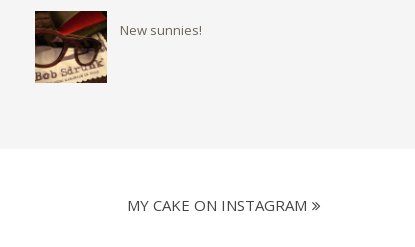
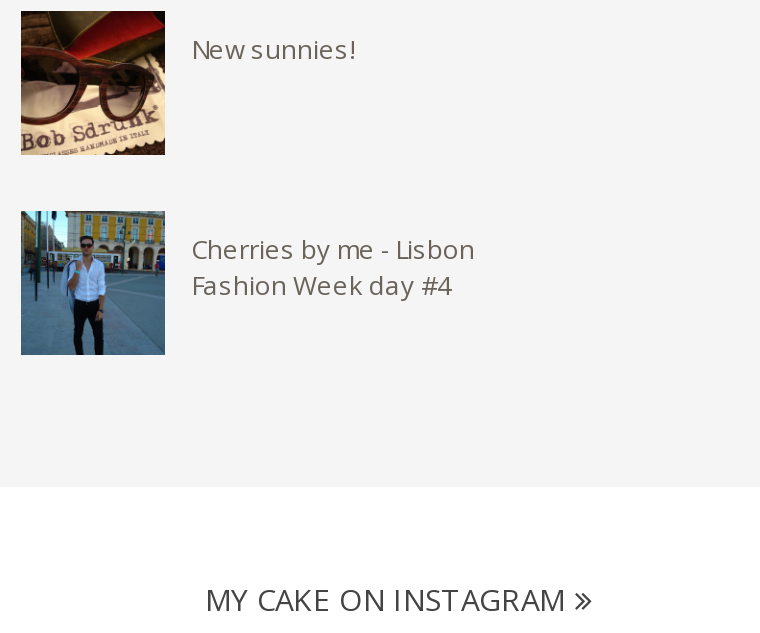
none -> [19,209,475,357] [image] | Cherries by me - Lisbon | Fashion Week day #4

